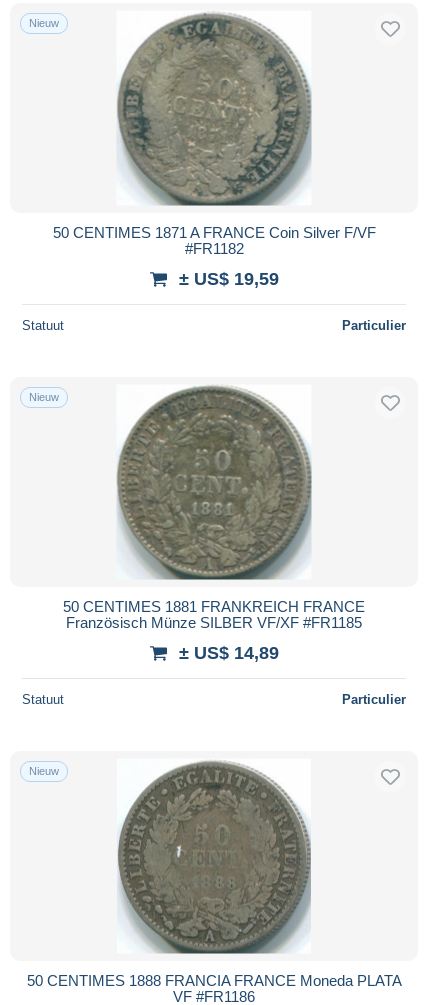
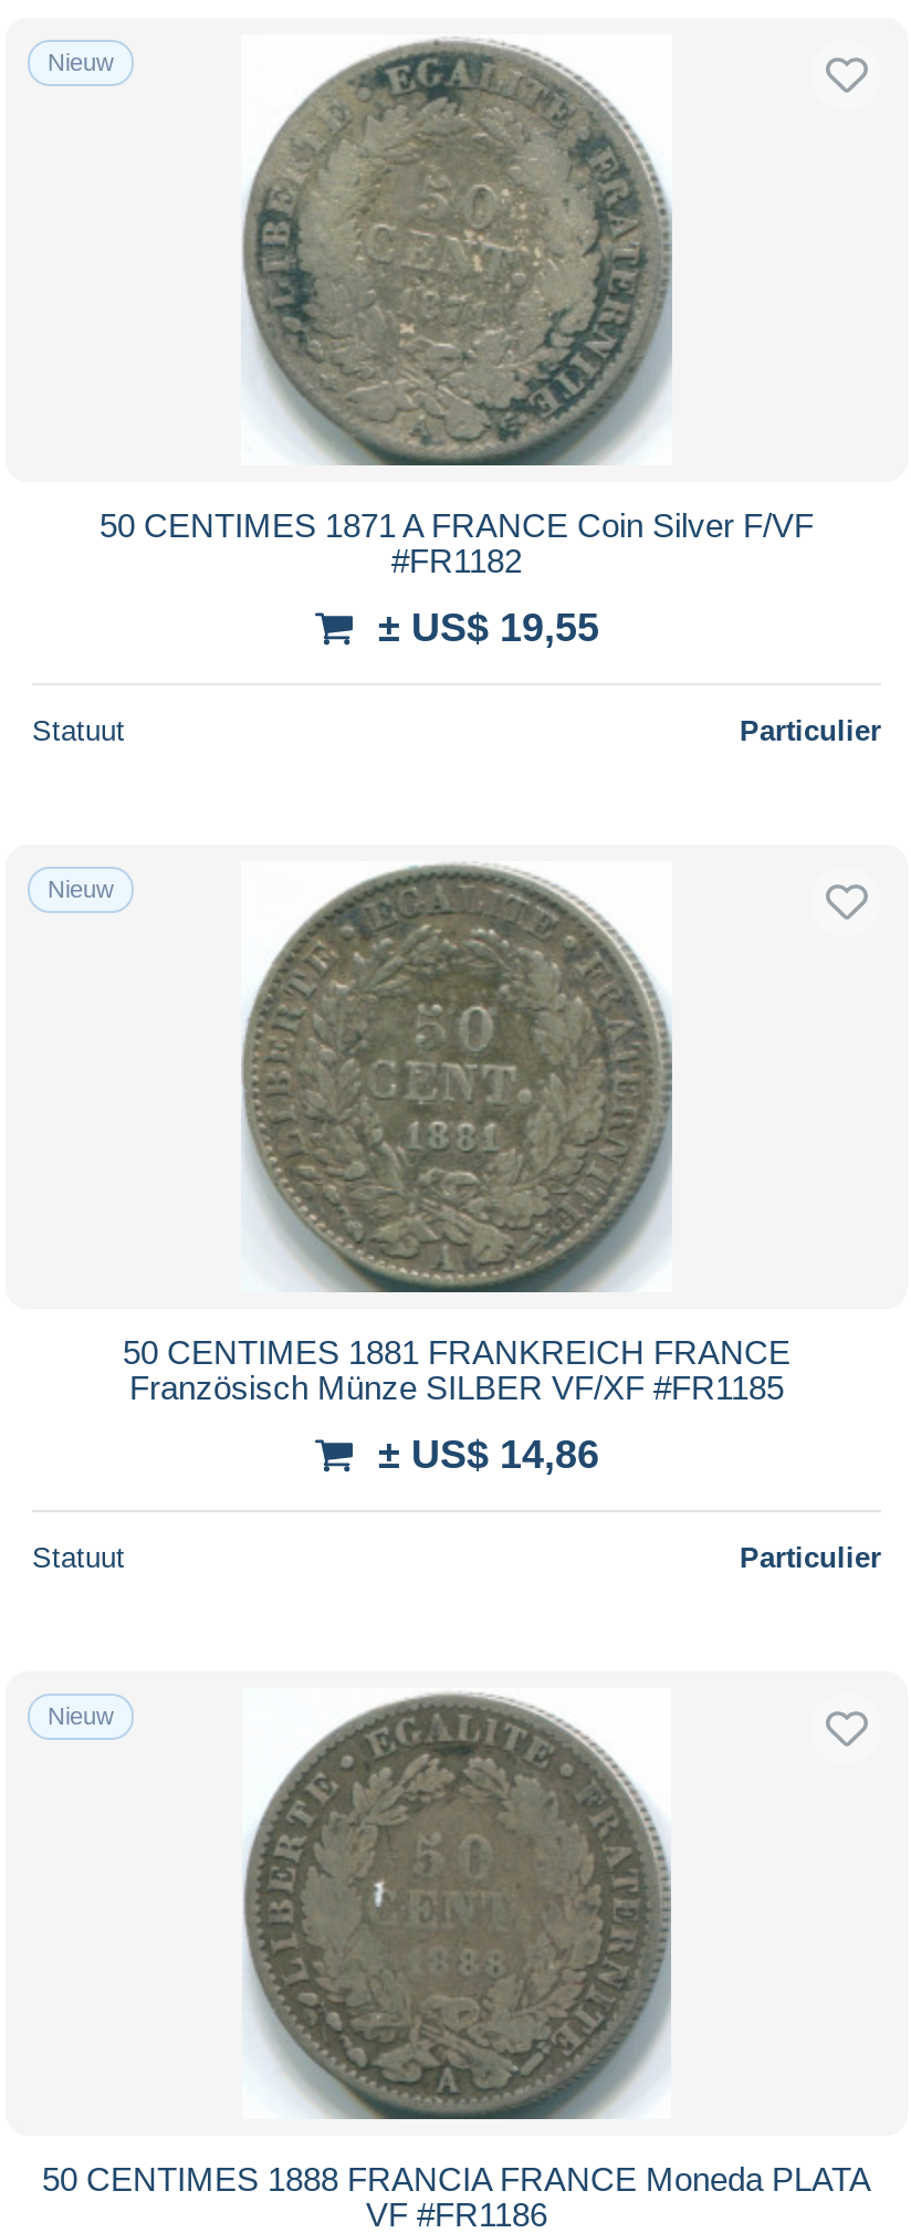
[178,269,278,289] ± US$ 19,59 -> [378,606,599,650] ± US$ 19,55
[178,643,278,663] ± US$ 14,89 -> [378,1432,599,1477] ± US$ 14,86

